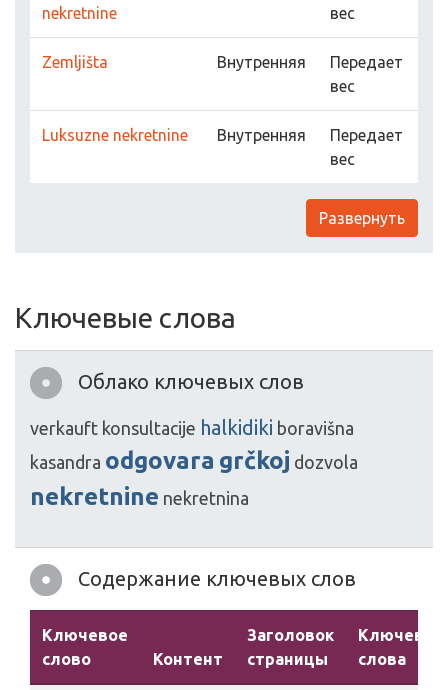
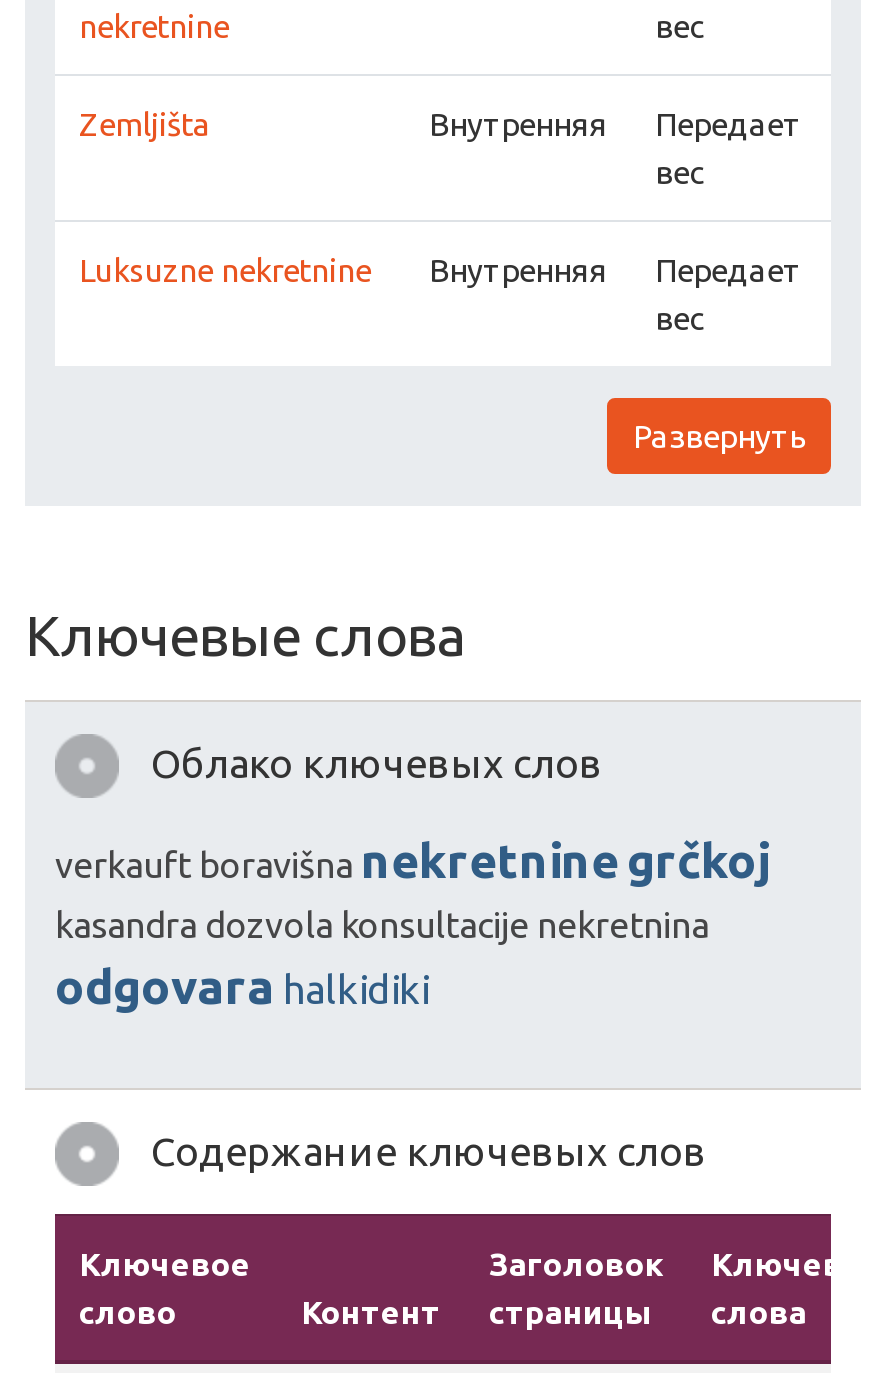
[30,416,358,510] verkauft konsultacije halkidiki boravišna | kasandra odgovara grčkoj dozvola | nekretnine nekretnina -> [55,834,769,1014] verkauft boravišna nekretnine grčkoj | kasandra dozvola konsultacije nekretnina | odgovara halkidiki

